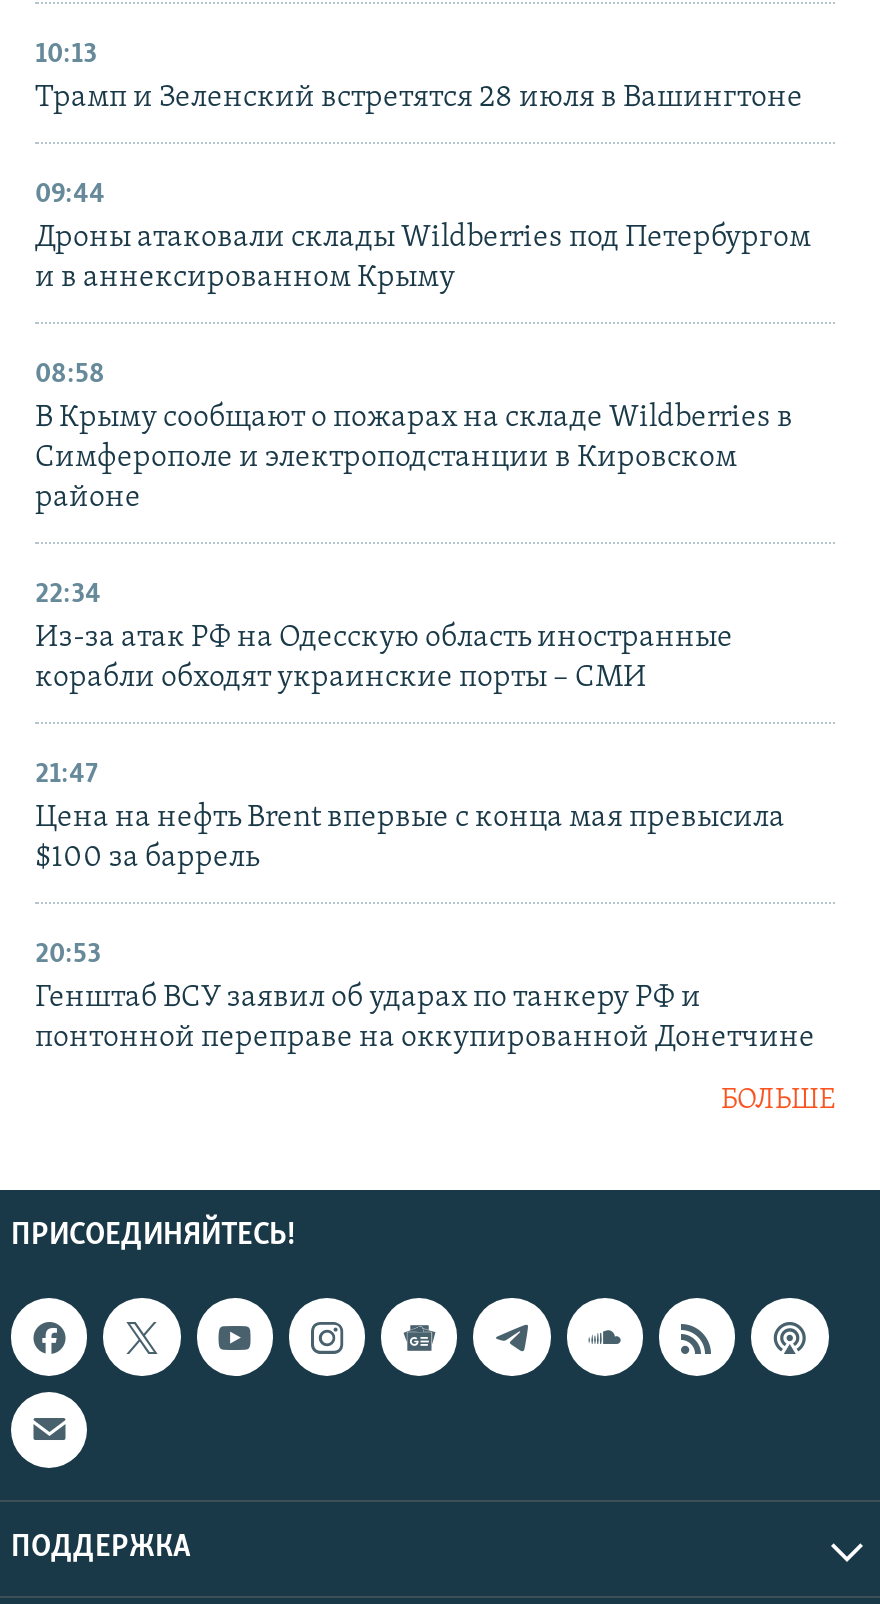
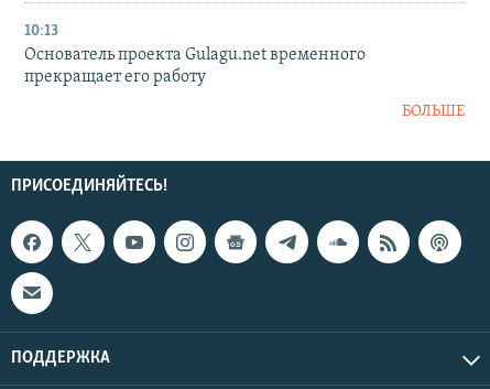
[35,83,815,1055] Трамп и Зеленский встретятся 28 июля в Вашингтоне | 09:44 | Дроны атаковали склады Wildberries под Петербургом | и в аннексированном Крыму | 08:58 | В Крыму сообщают о пожарах на складе Wildberries в | Симферополе и электроподстанции в Кировском | районе | 22:34 | Из-за атак РФ на Одесскую область иностранные | корабли обходят украинские порты – СМИ | 21:47 | Цена на нефть Brent впервые с конца мая превысила | $100 за баррель | 20:53 | Генштаб ВСУ заявил об ударах по танкеру РФ и | понтонной переправе на оккупированной Донетчине -> [24,47,366,86] Основатель проекта Gulagu.net временного | прекращает его работу

